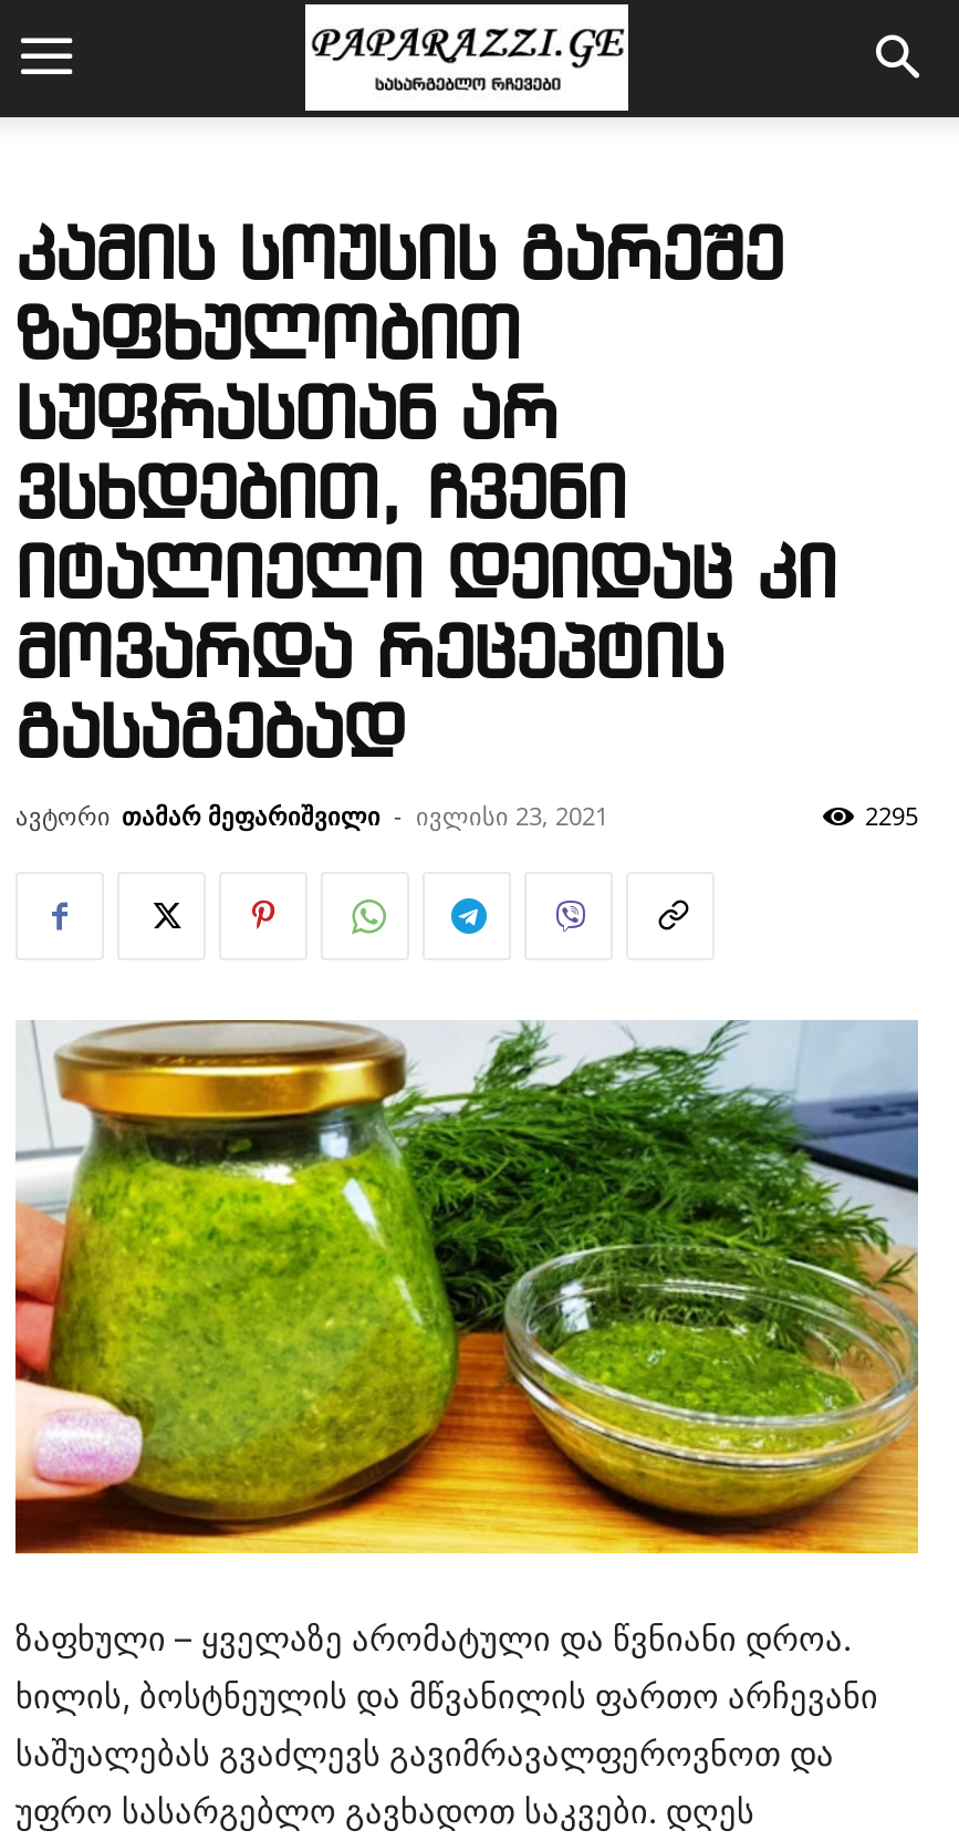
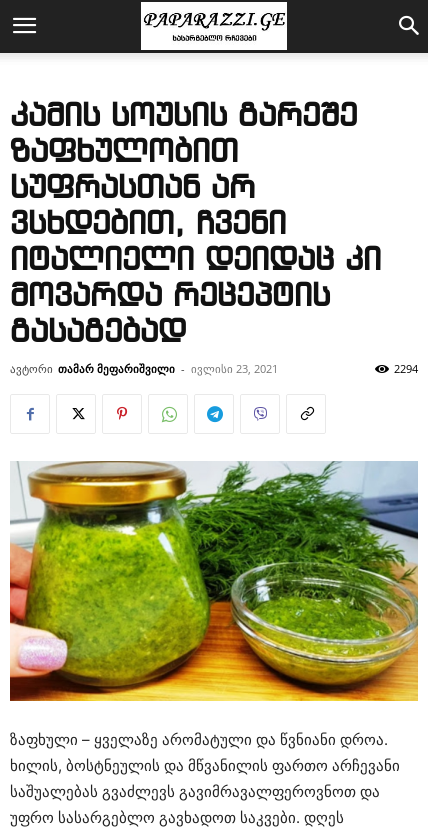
[865,799,918,832] 2295 -> [394,361,418,376] 2294

